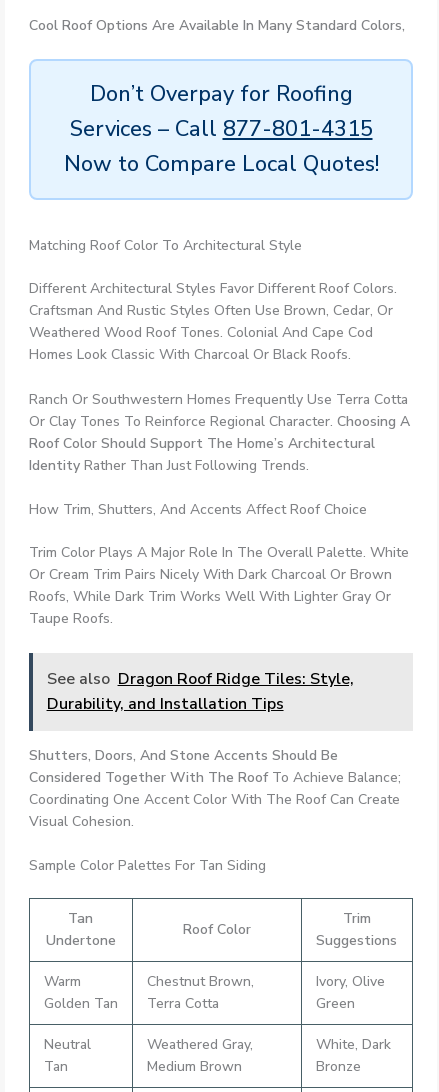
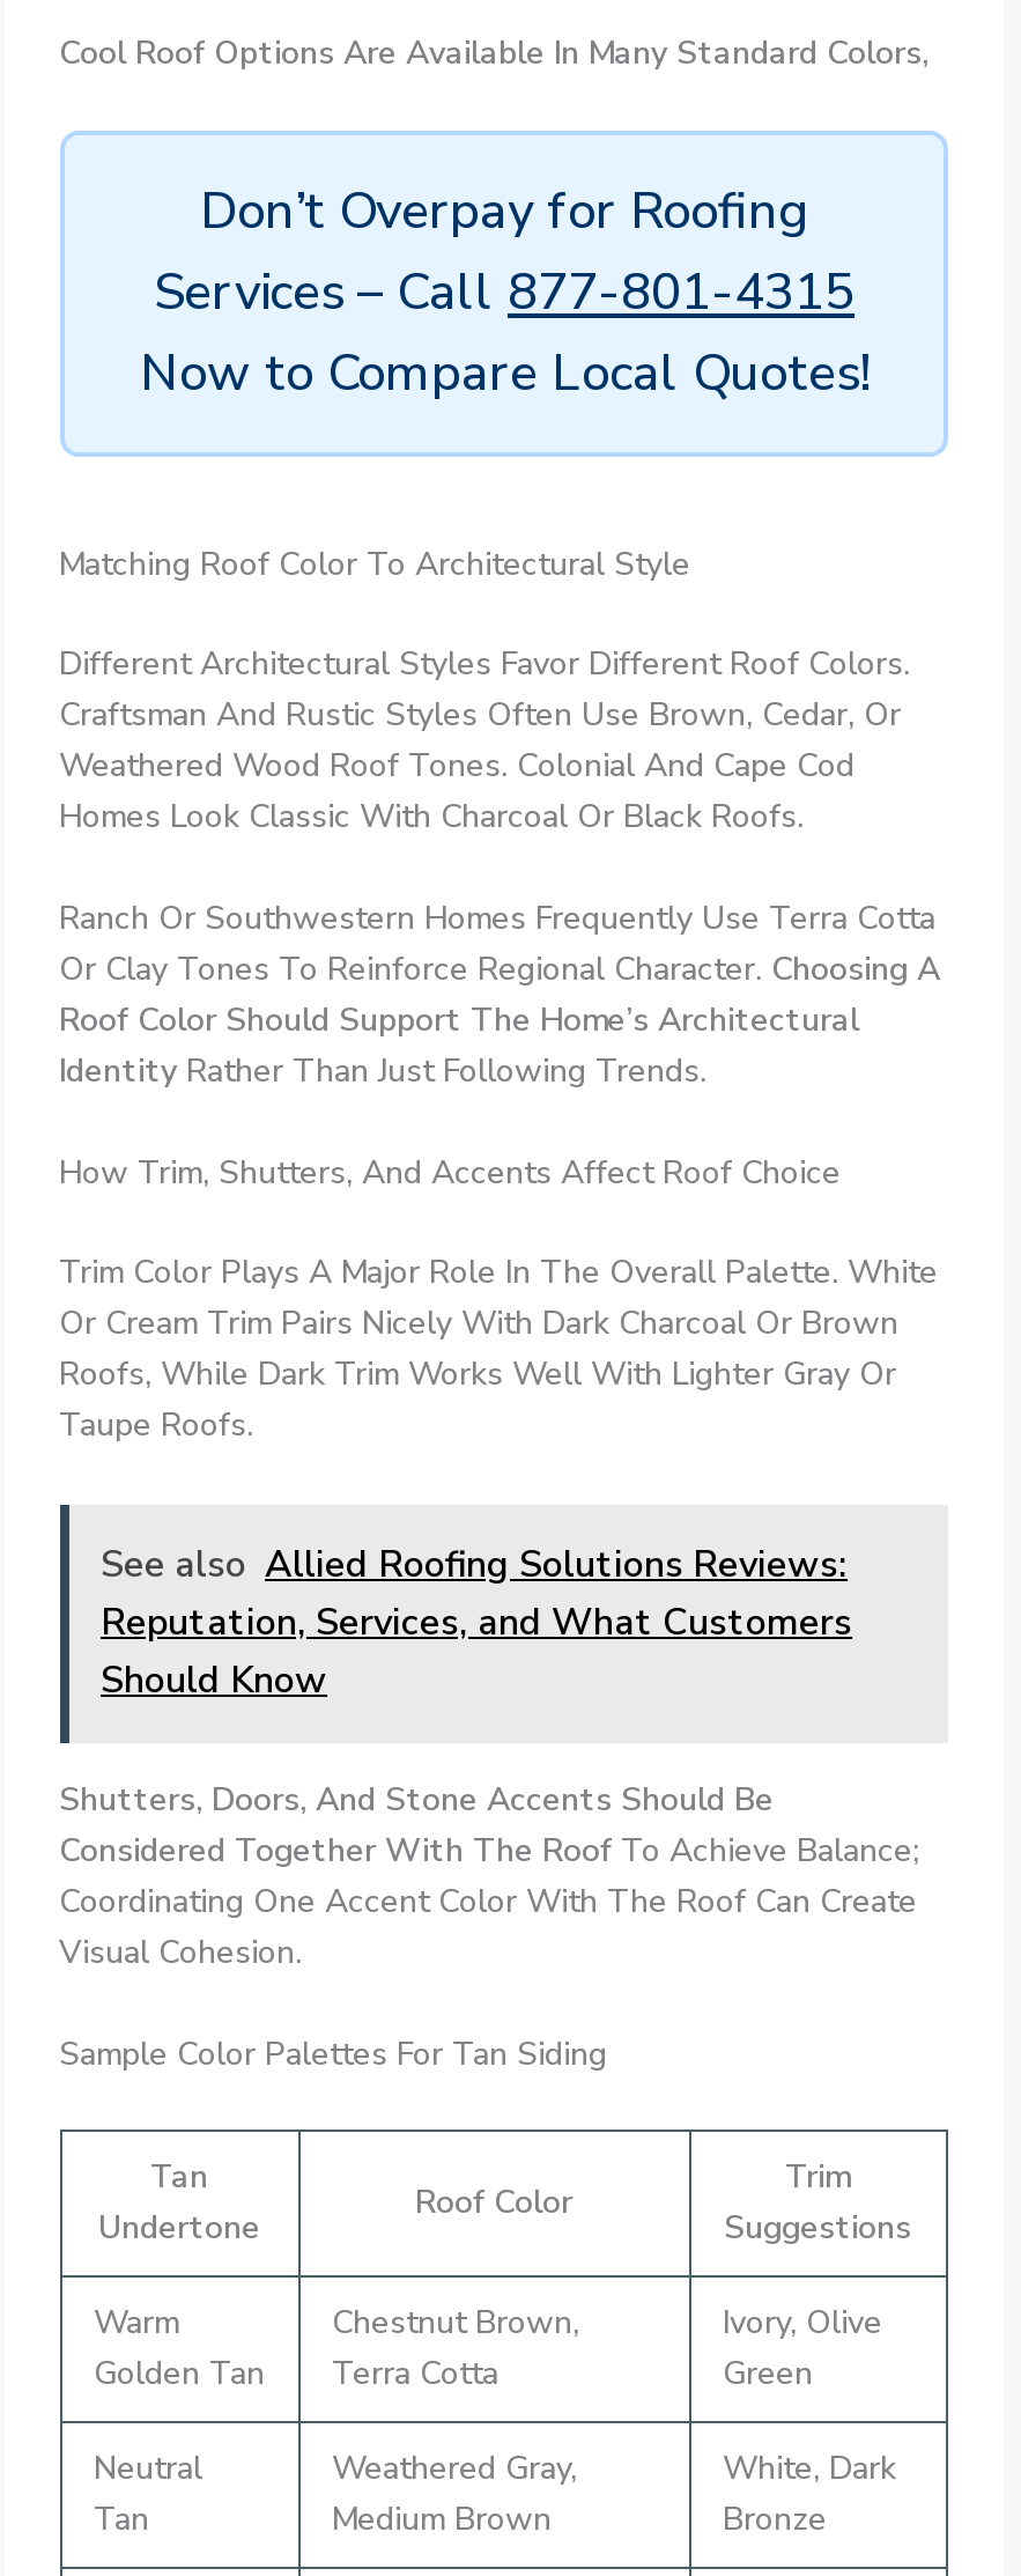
[46,668,353,715] See also Dragon Roof Ridge Tiles: Style, | Durability, and Installation Tips -> [101,1539,852,1705] See also Allied Roofing Solutions Reviews: | Reputation, Services, and What Customers | Should Know

